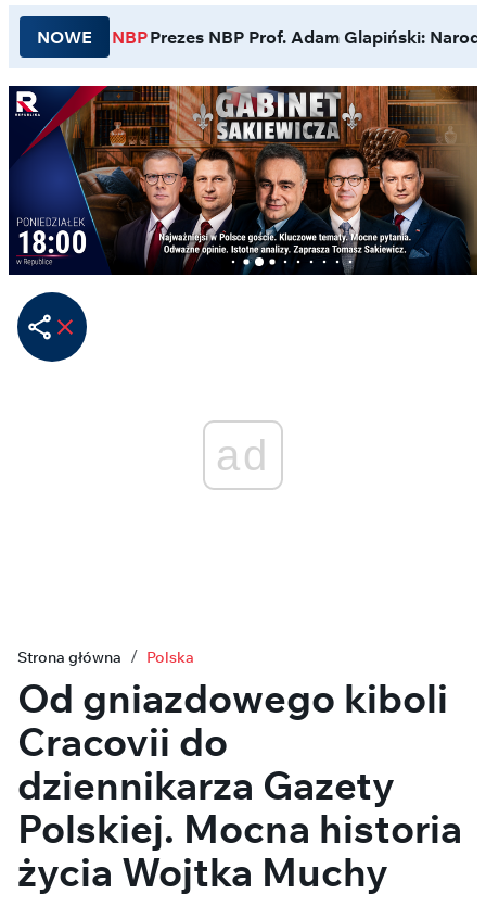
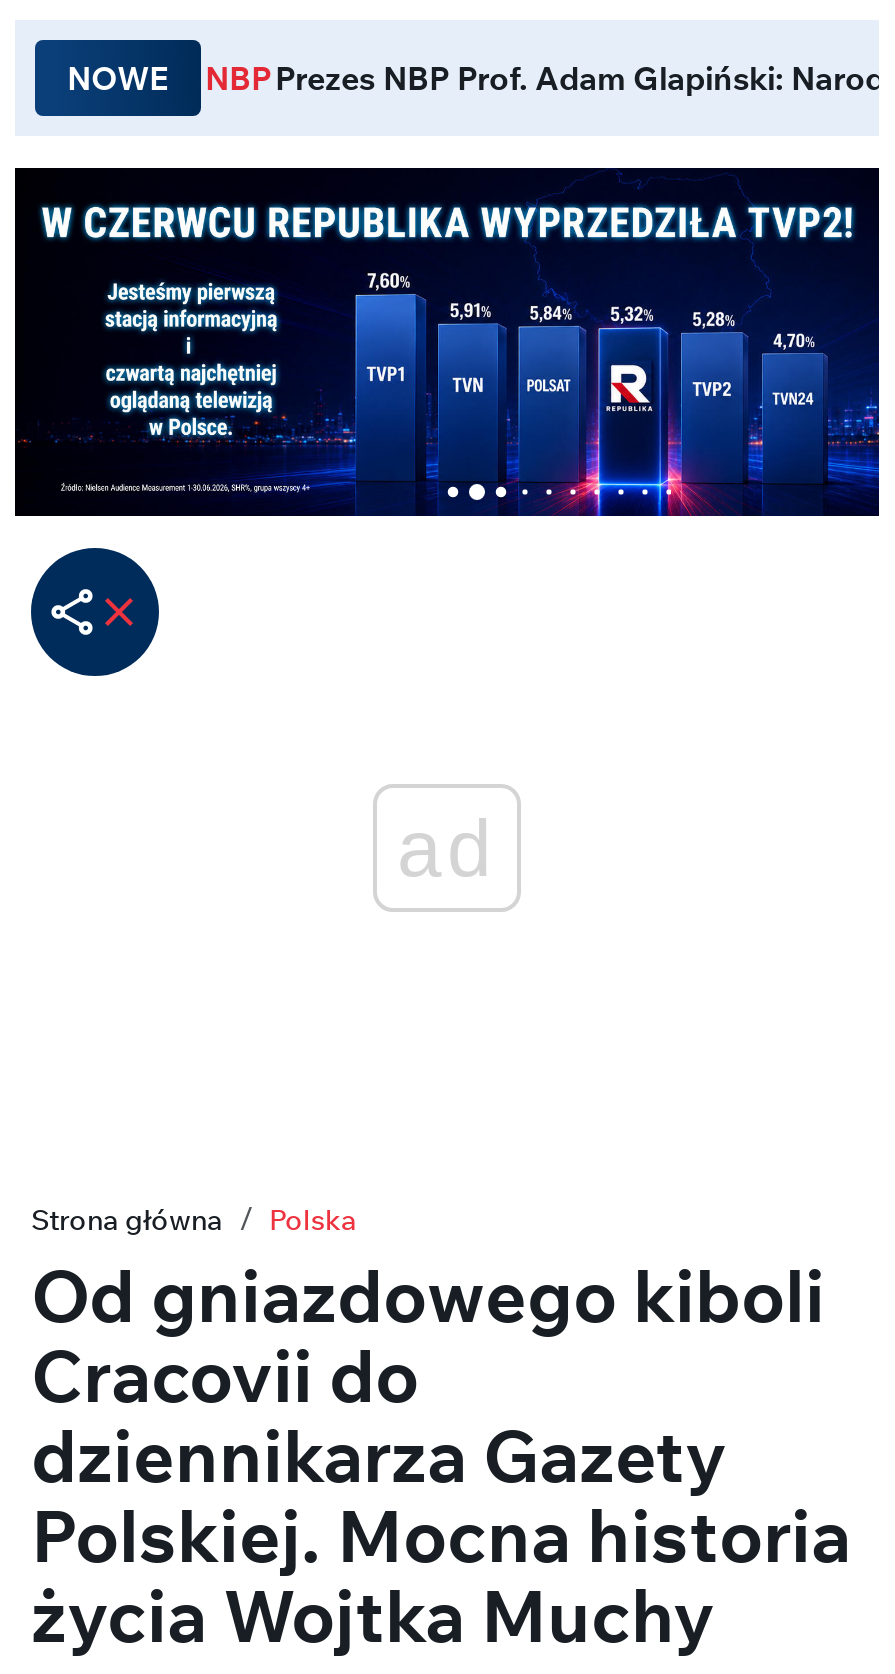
[9,85,478,276] [image] -> [15,166,881,518] [image]

